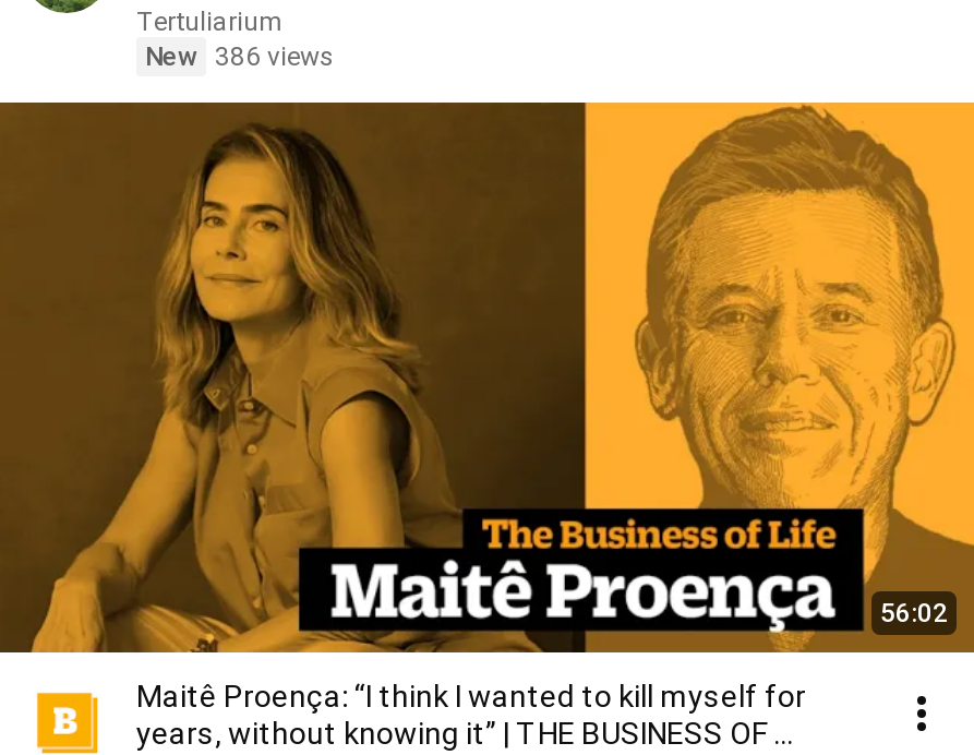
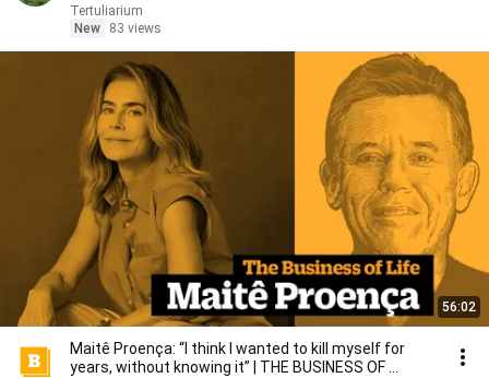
[145,41,335,72] New 386 views -> [74,21,162,36] New 83 views

